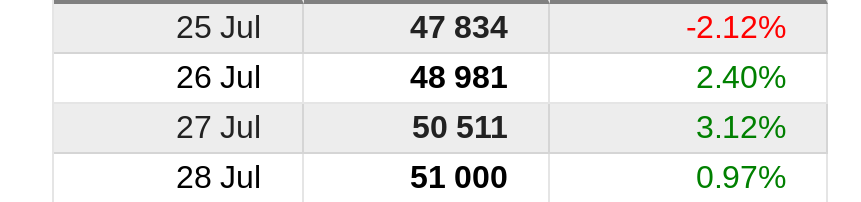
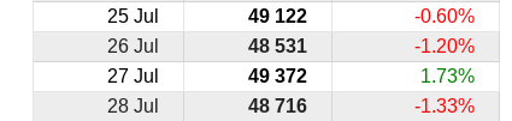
[410,9,508,43] 47 834 -> [248,5,307,26] 49 122
[686,9,786,43] -2.12% -> [414,5,475,26] -0.60%
[410,59,508,93] 48 981 -> [248,35,307,56] 48 531
[696,59,786,93] 2.40% -> [414,35,475,56] -1.20%
[412,109,508,143] 50 511 -> [248,65,307,86] 49 372
[696,109,786,143] 3.12% -> [420,65,475,86] 1.73%
[410,159,508,193] 51 000 -> [248,95,307,116] 48 716
[696,159,786,193] 0.97% -> [414,95,475,116] -1.33%

